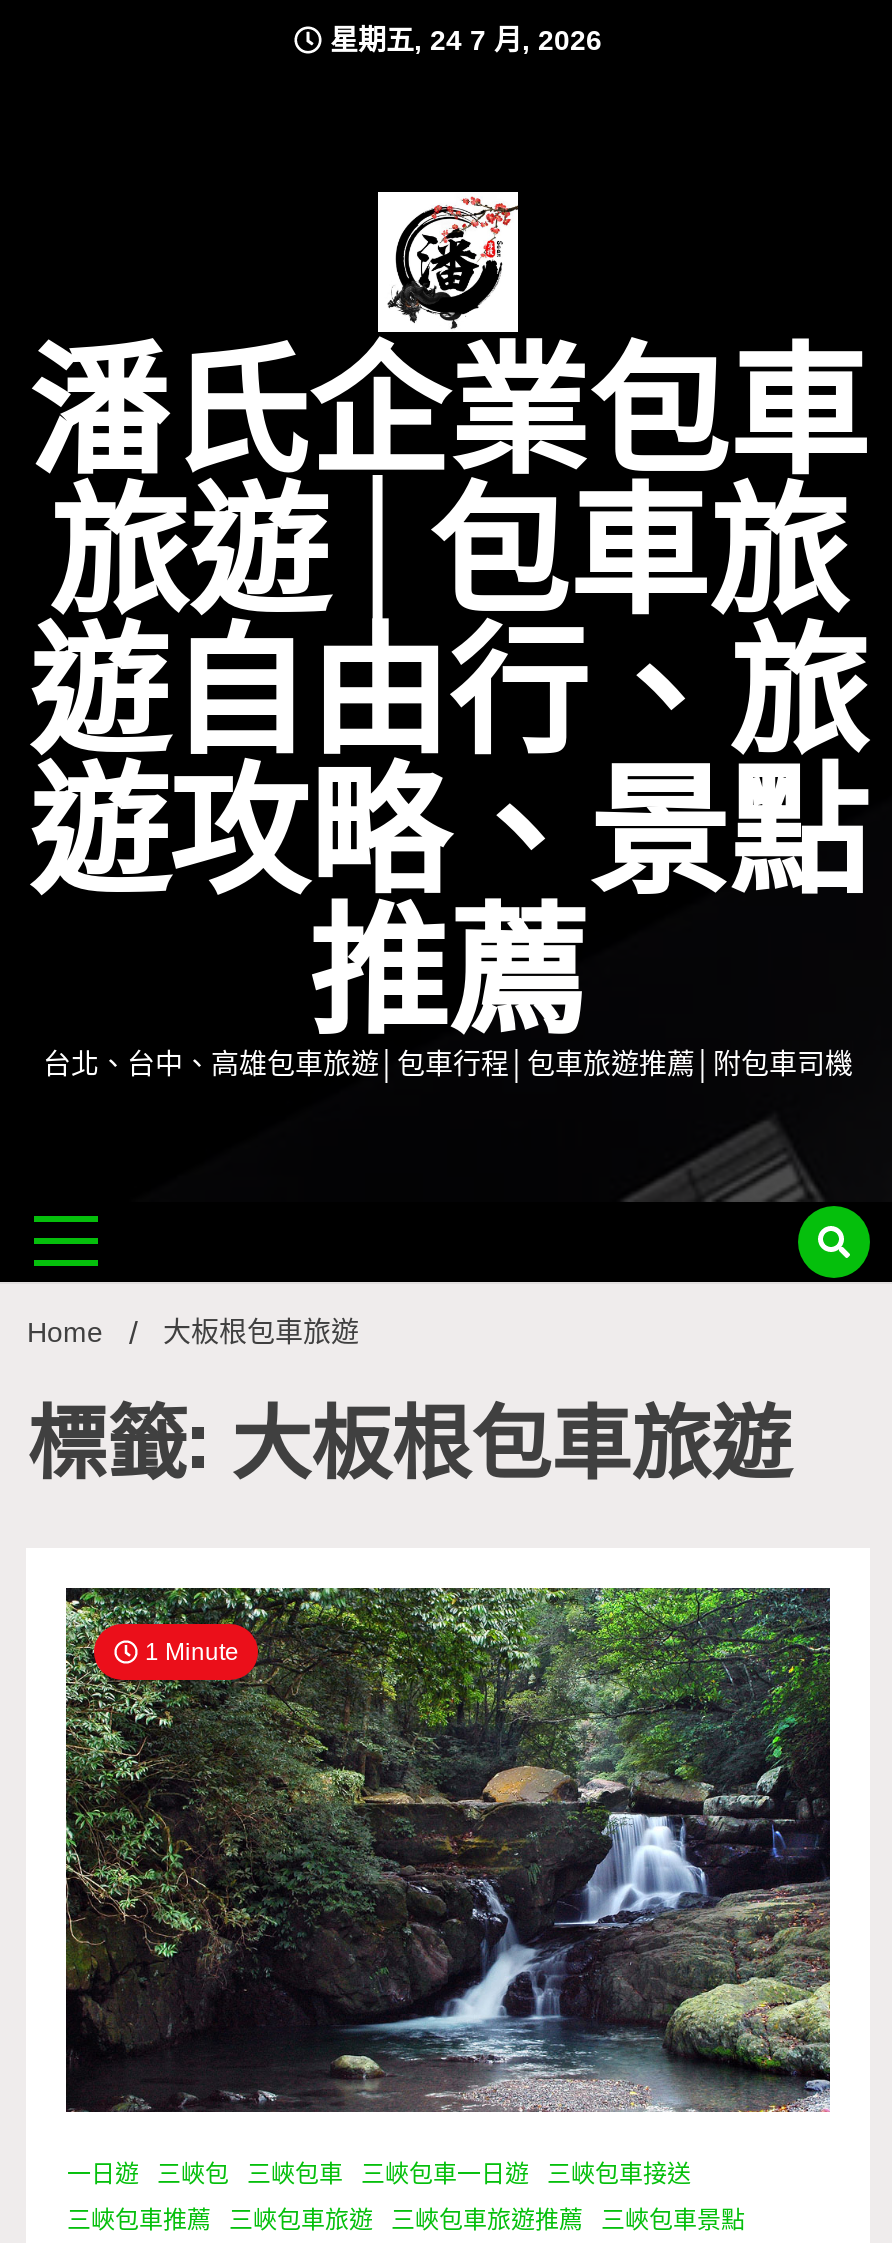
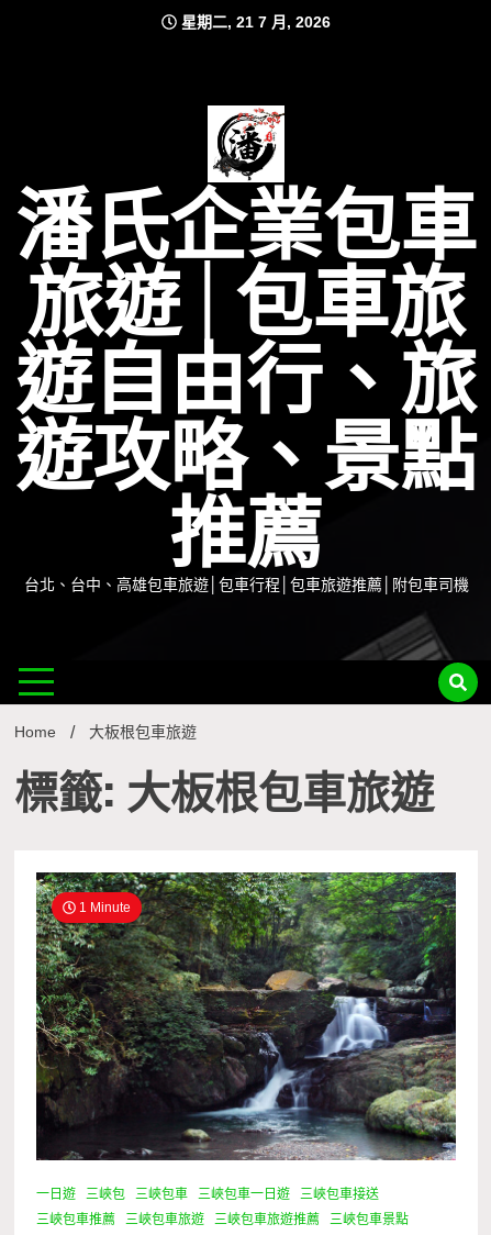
[322,24,602,56] 星期五, 24 7 月, 2026 -> [177,13,331,31] 星期二, 21 7 月, 2026

